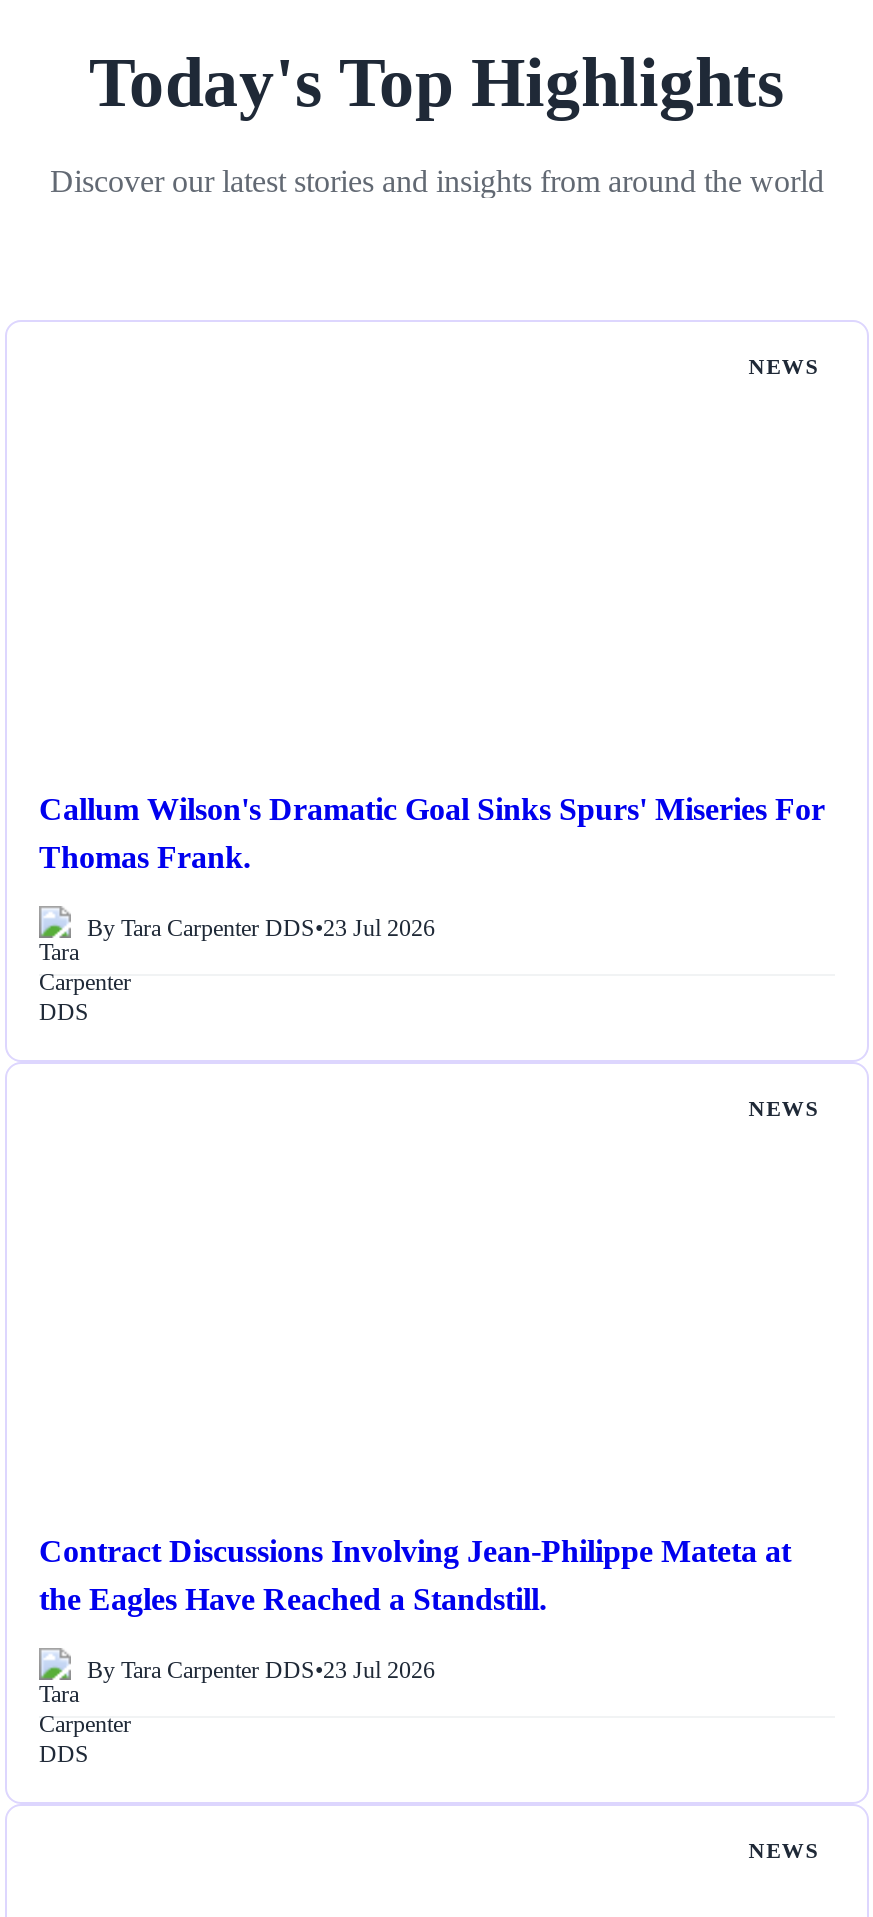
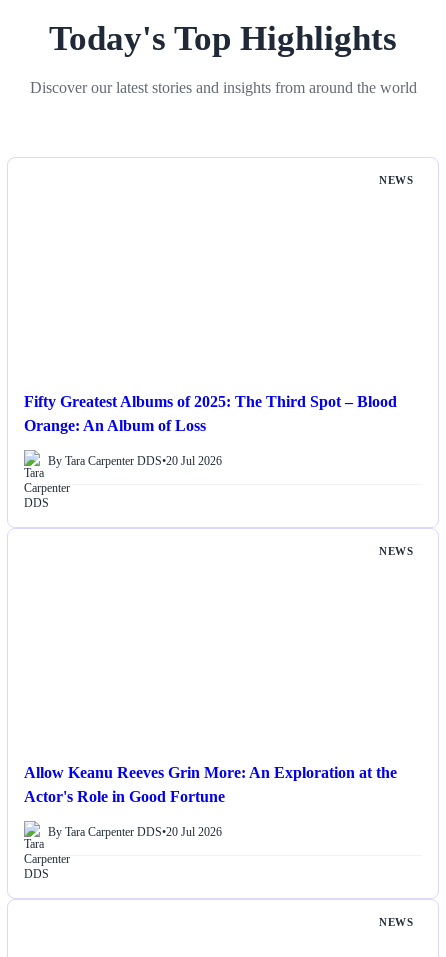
[39,791,825,873] Callum Wilson's Dramatic Goal Sinks Spurs' Miseries For | Thomas Frank. -> [24,392,397,433] Fifty Greatest Albums of 2025: The Third Spot – Blood | Orange: An Album of Loss
[87,914,435,942] By Tara Carpenter DDS•23 Jul 2026 -> [48,454,222,468] By Tara Carpenter DDS•20 Jul 2026
[39,1533,791,1615] Contract Discussions Involving Jean-Philippe Mateta at | the Eagles Have Reached a Standstill. -> [24,763,397,804] Allow Keanu Reeves Grin More: An Exploration at the | Actor's Role in Good Fortune
[87,1656,435,1684] By Tara Carpenter DDS•23 Jul 2026 -> [48,825,222,839] By Tara Carpenter DDS•20 Jul 2026

